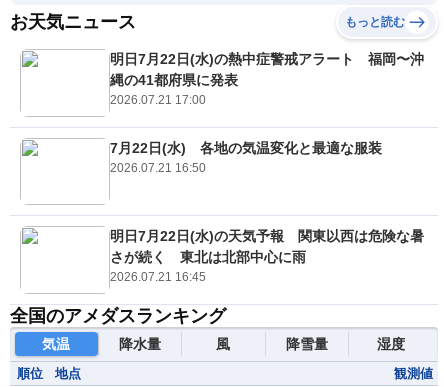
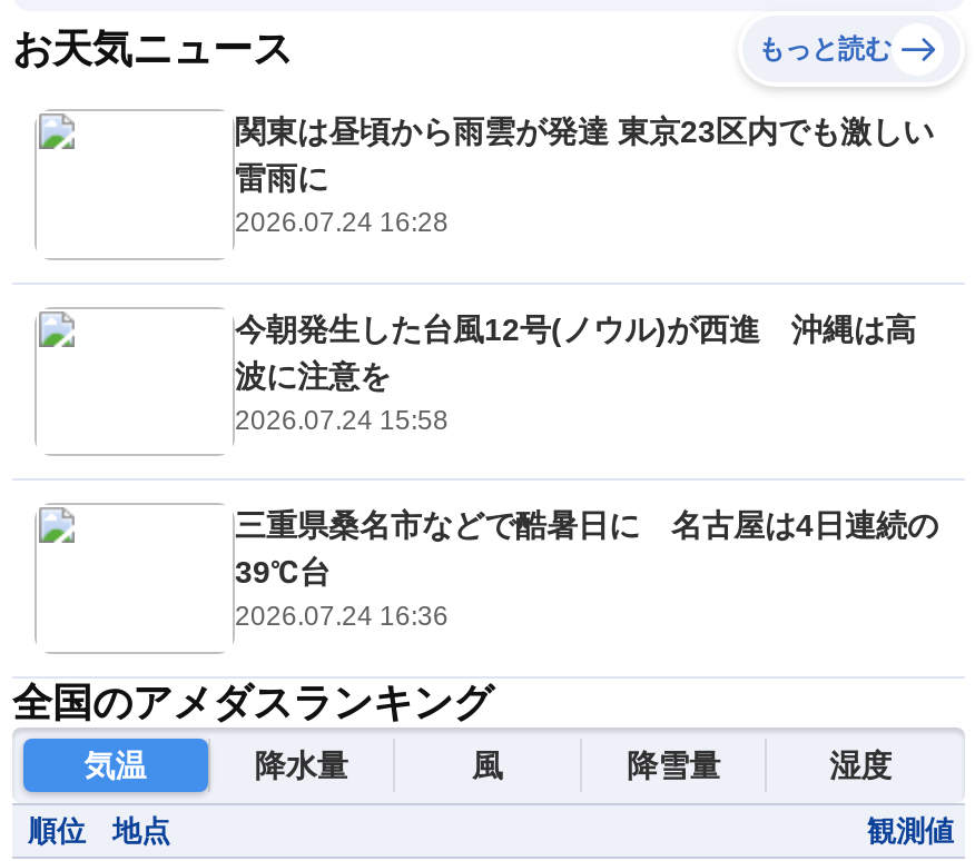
[110,51,424,107] 明日7月22日(水)の熱中症警戒アラート 福岡〜沖 | 縄の41都府県に発表 | 2026.07.21 17:00 -> [235,113,934,238] 関東は昼頃から雨雲が発達 東京23区内でも激しい | 雷雨に | 2026.07.24 16:28
[110,139,382,174] 7月22日(水) 各地の気温変化と最適な服装 | 2026.07.21 16:50 -> [235,310,916,435] 今朝発生した台風12号(ノウル)が西進 沖縄は高 | 波に注意を | 2026.07.24 15:58
[110,228,424,284] 明日7月22日(水)の天気予報 関東以西は危険な暑 | さが続く 東北は北部中心に雨 | 2026.07.21 16:45 -> [235,507,938,632] 三重県桑名市などで酷暑日に 名古屋は4日連続の | 39℃台 | 2026.07.24 16:36

